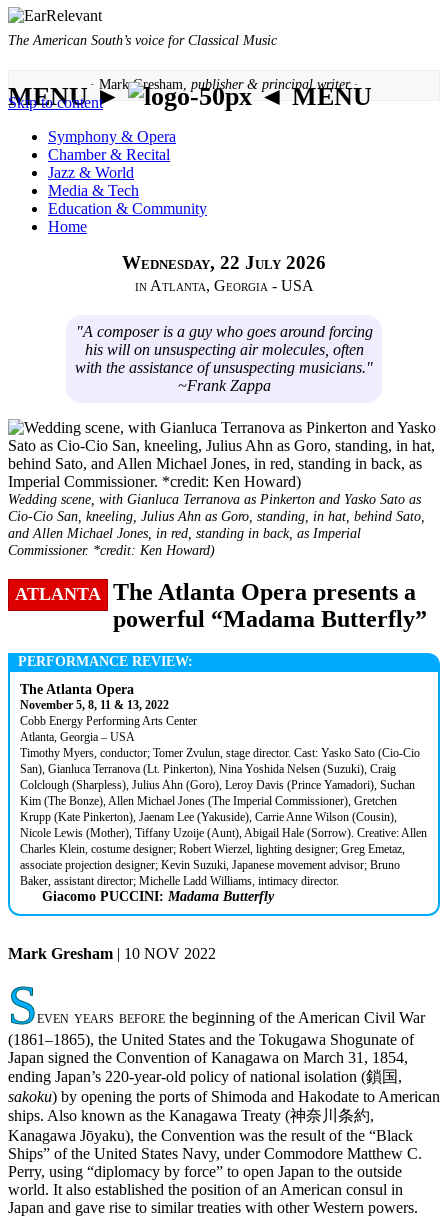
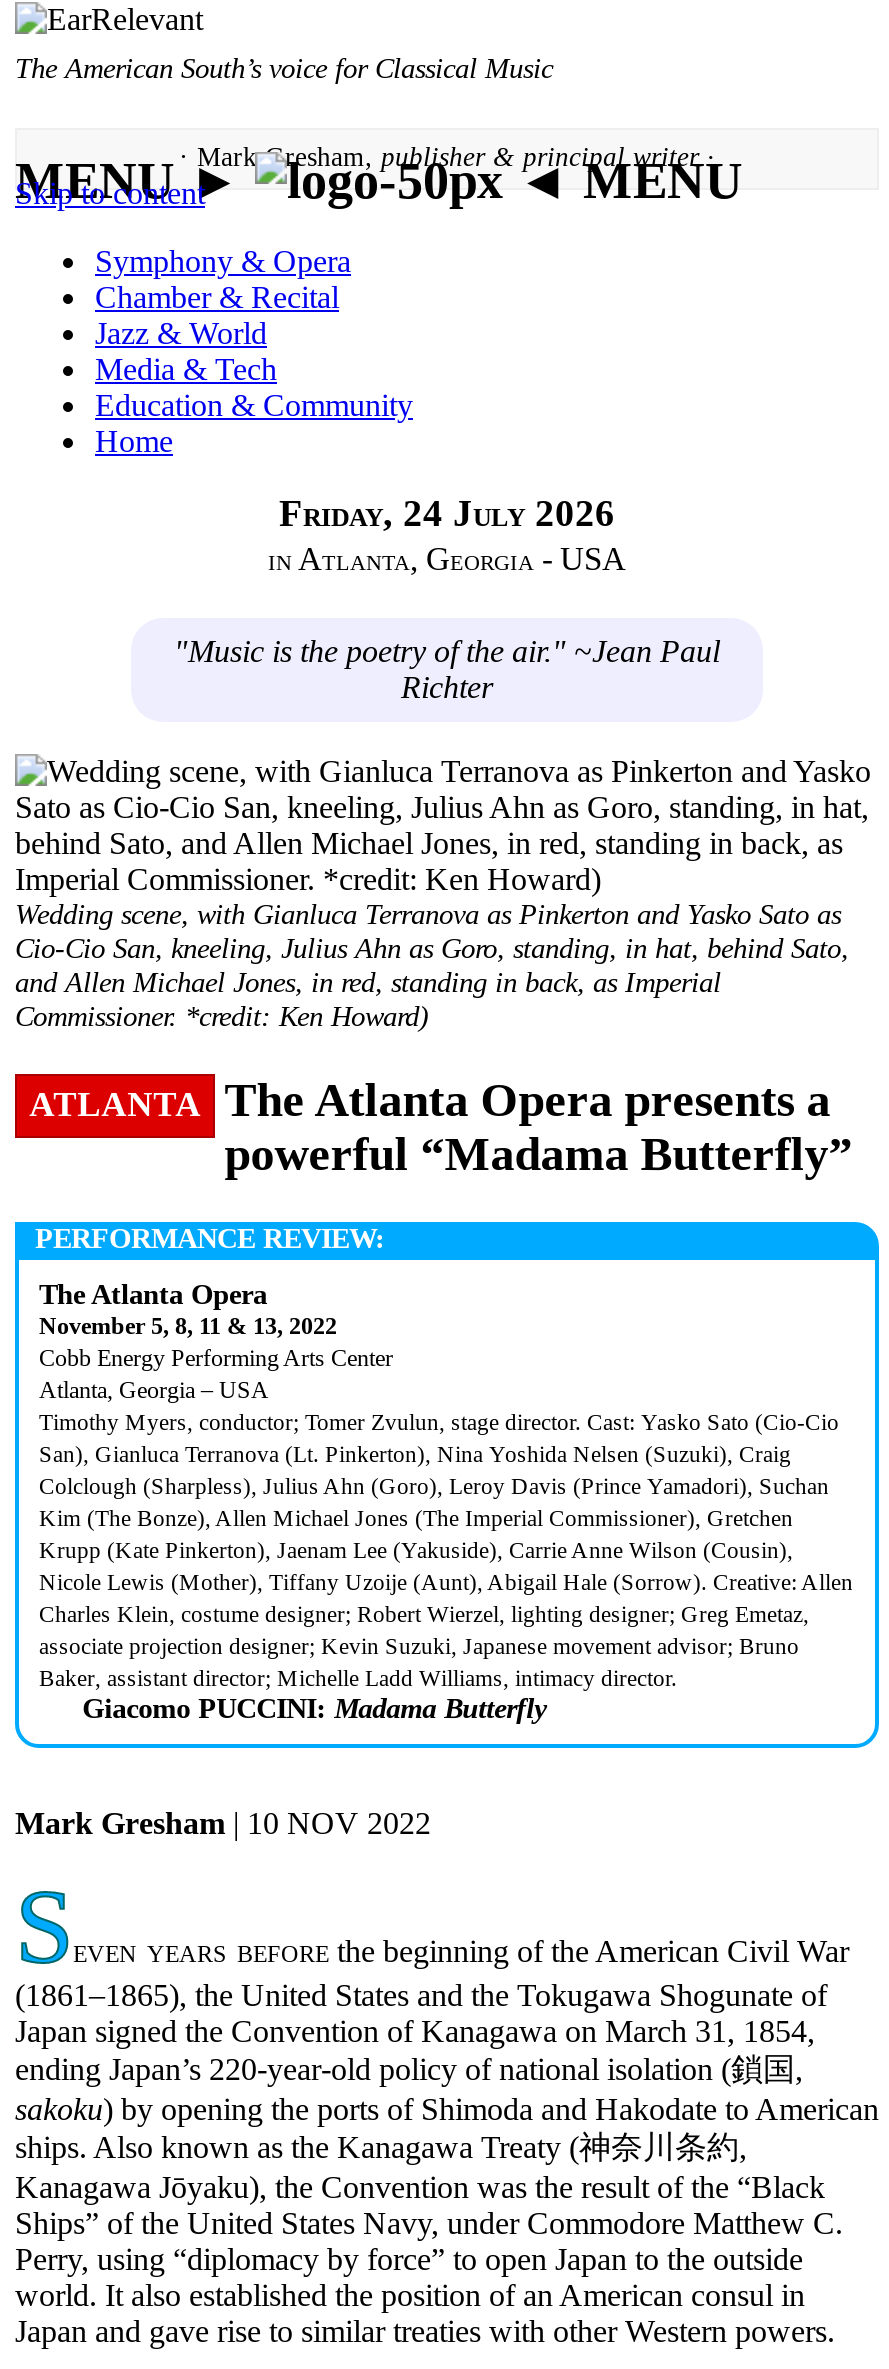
[122,252,326,273] Wednesday, 22 July 2026 -> [279,491,615,533] Friday, 24 July 2026
[75,323,373,394] "A composer is a guy who goes around forcing | his will on unsuspecting air molecules, often | with the assistance of unsuspecting musicians." | ~Frank Zappa -> [174,634,720,704] "Music is the poetry of the air." ~Jean Paul | Richter

